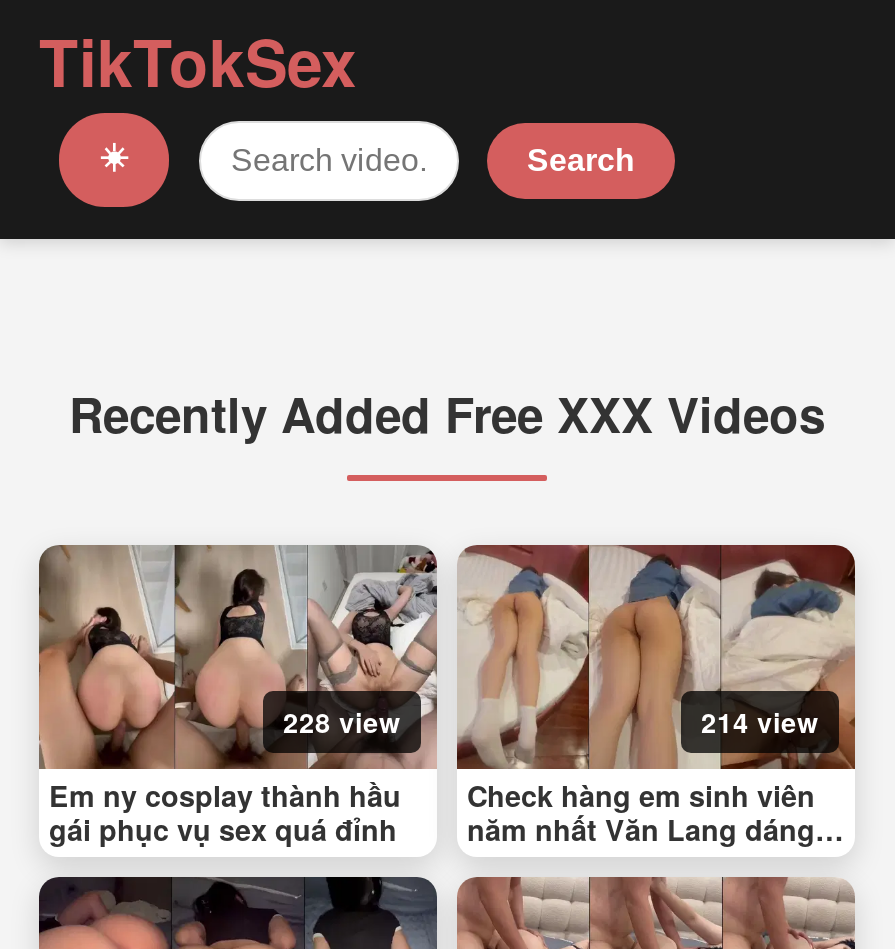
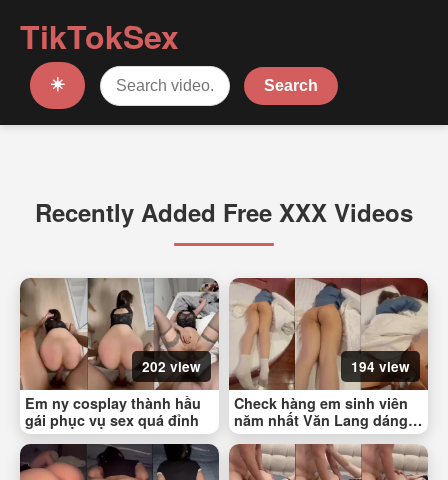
[283,703,401,741] 228 view -> [142,357,201,376] 202 view
[701,703,819,741] 214 view -> [351,357,410,376] 194 view

